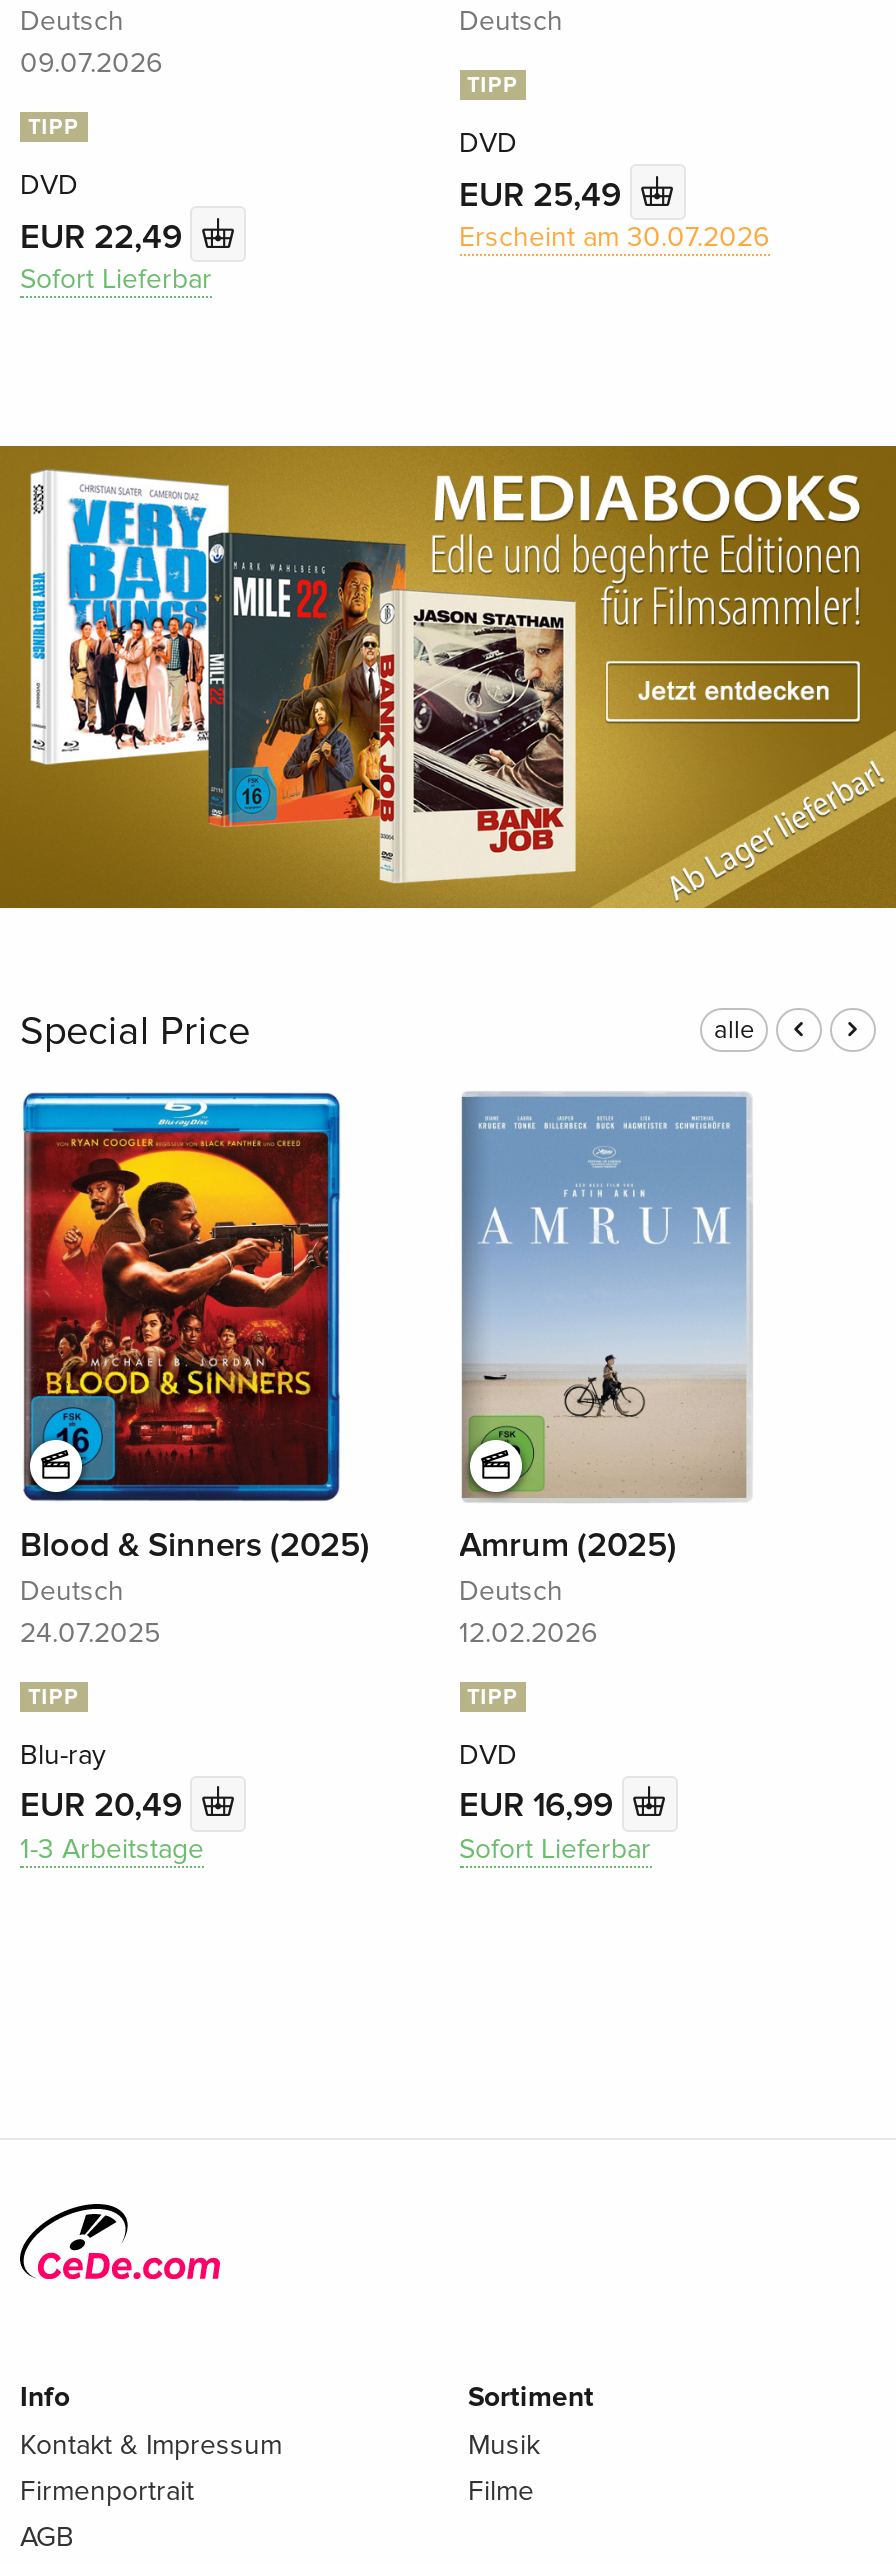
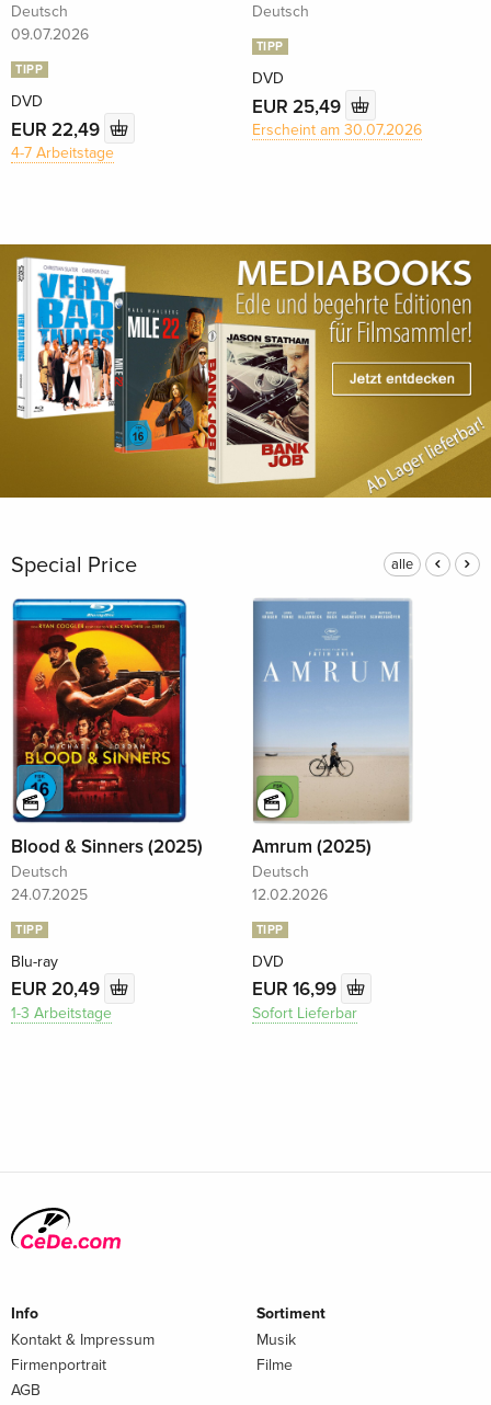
[20,262,212,296] Sofort Lieferbar -> [11,144,114,162] 4-7 Arbeitstage

